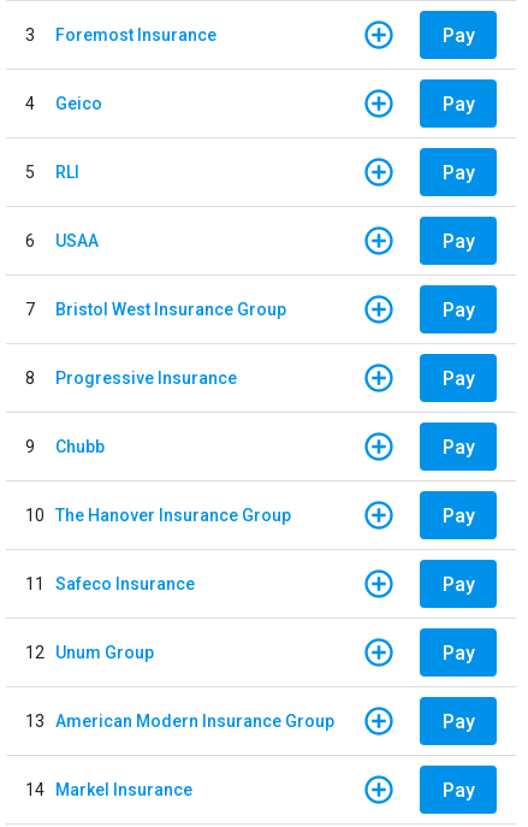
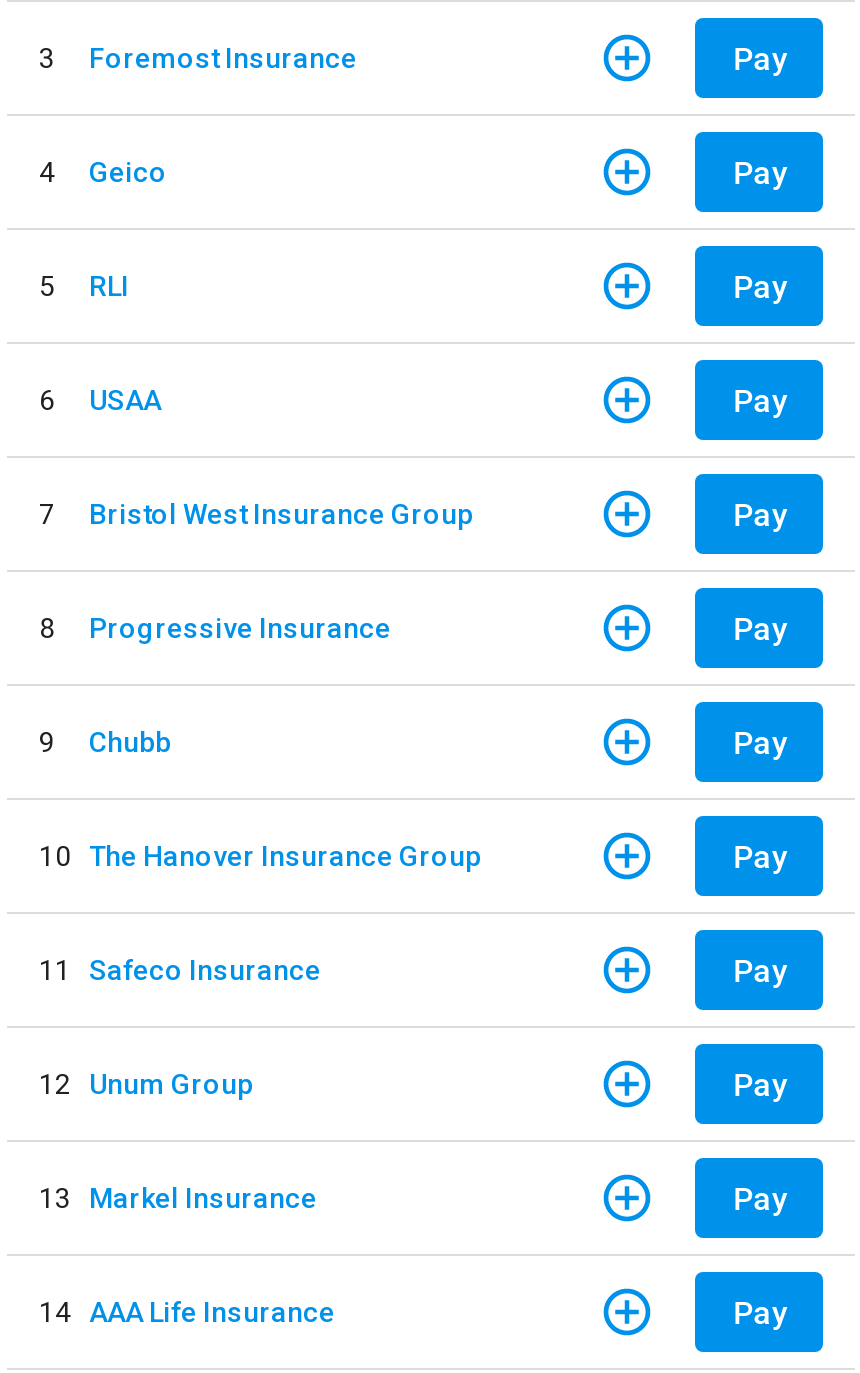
[25,711,334,730] 13 American Modern Insurance Group -> [39,1181,317,1213] 13 Markel Insurance
[25,779,192,799] 14 Markel Insurance -> [39,1295,335,1327] 14 AAA Life Insurance

